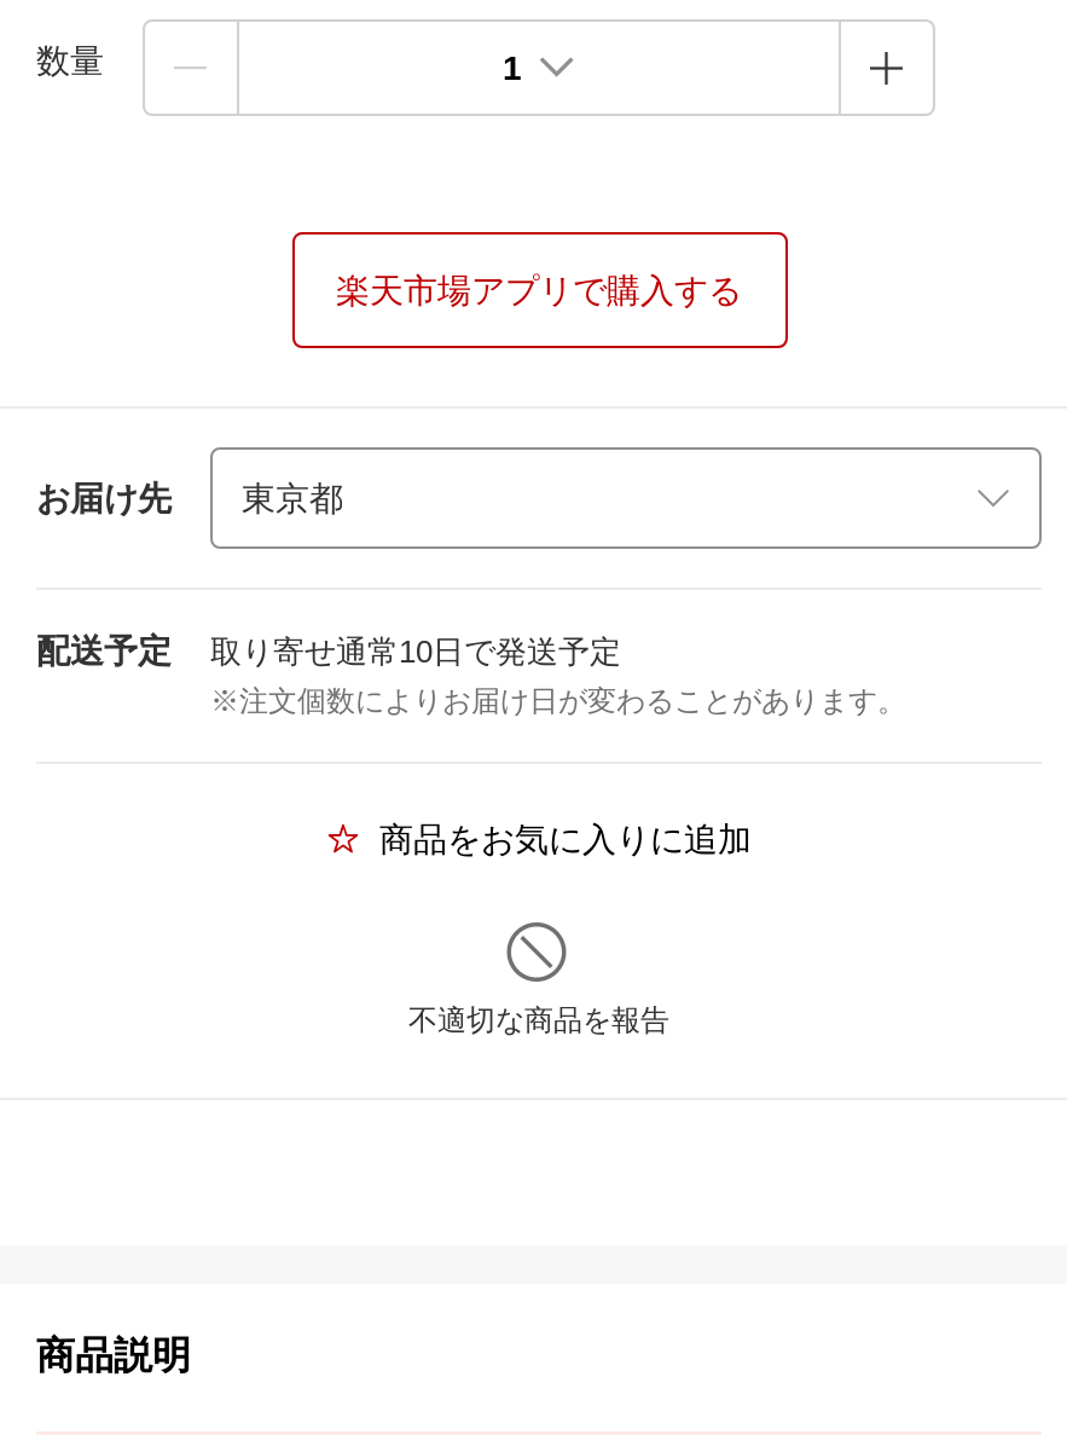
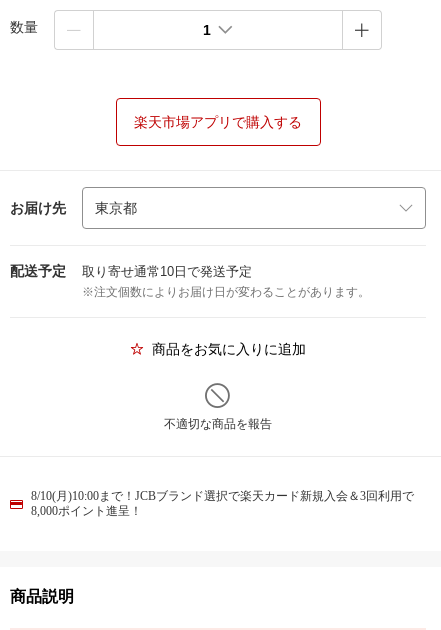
none -> [31,489,414,518] 8/10(月)10:00まで！JCBブランド選択で楽天カード新規入会＆3回利用で | 8,000ポイント進呈！

